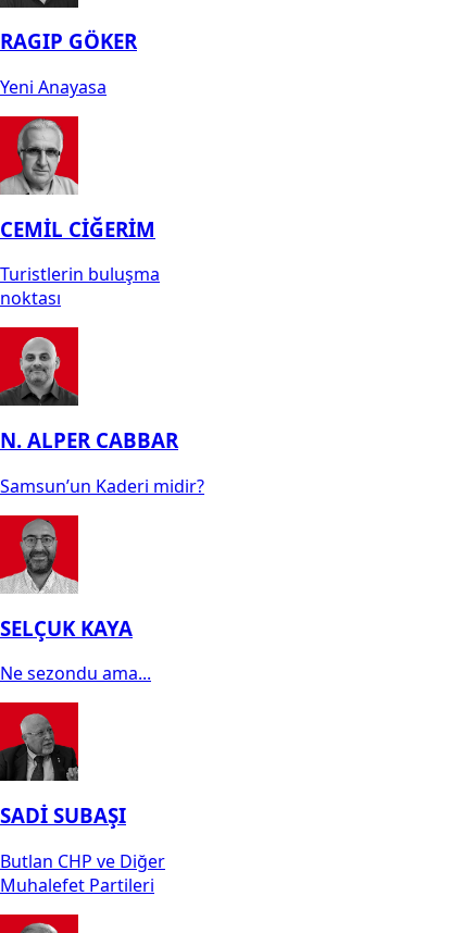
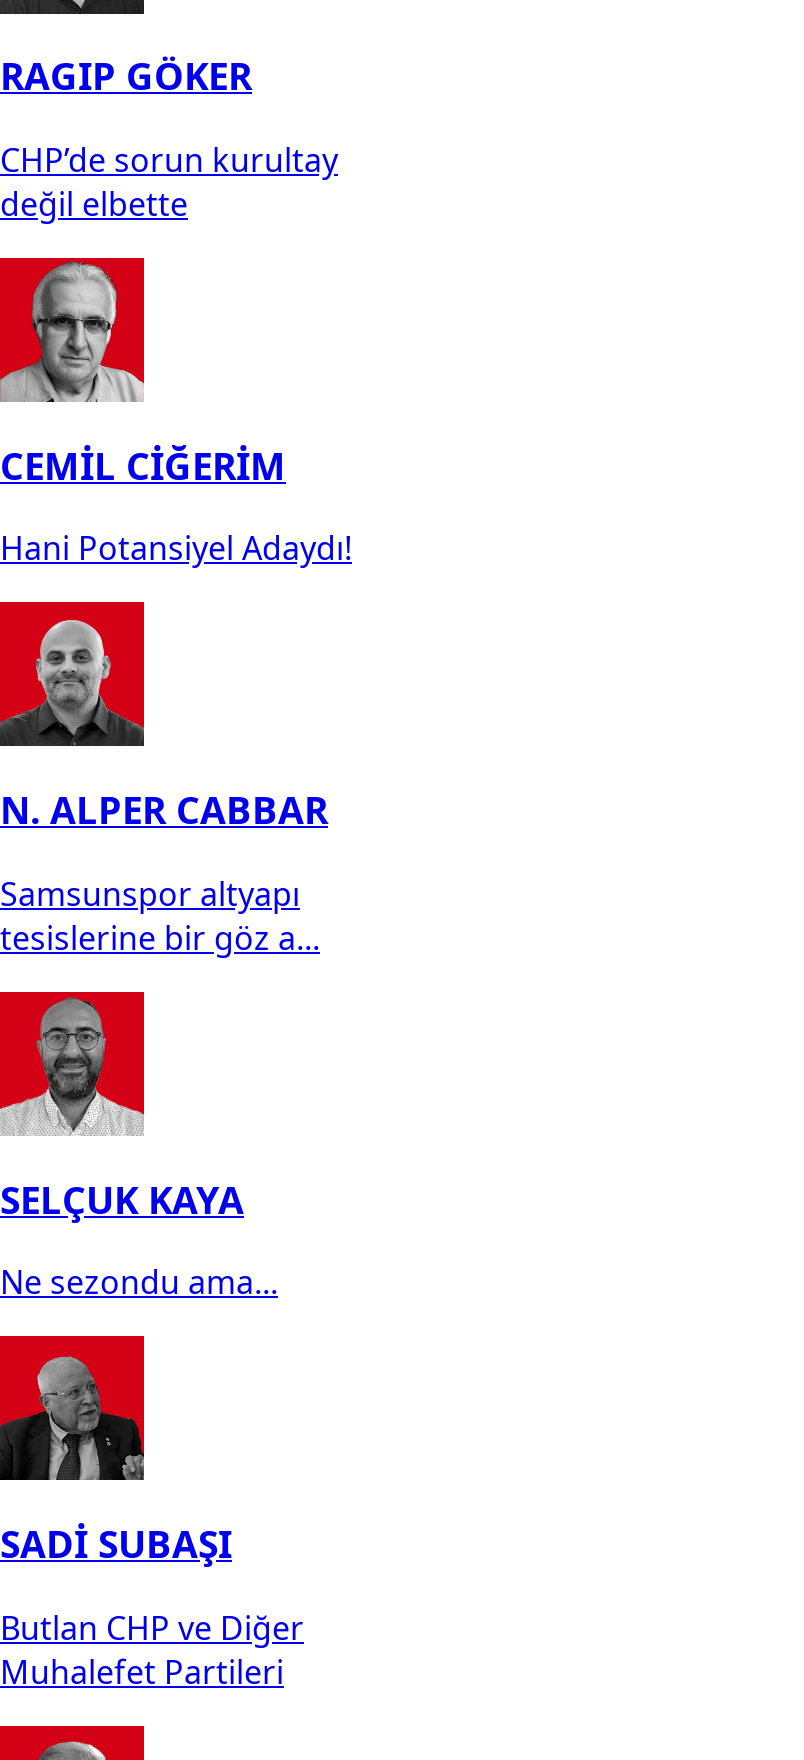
[0,75,107,99] Yeni Anayasa -> [0,138,338,226] CHP’de sorun kurultay | değil elbette
[0,263,160,310] Turistlerin buluşma | noktası -> [0,527,352,571] Hani Potansiyel Adaydı!
[0,474,204,498] Samsun’un Kaderi midir? -> [0,872,320,960] Samsunspor altyapı | tesislerine bir göz a...

